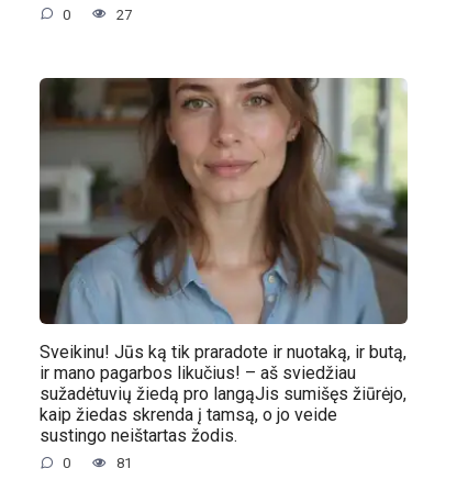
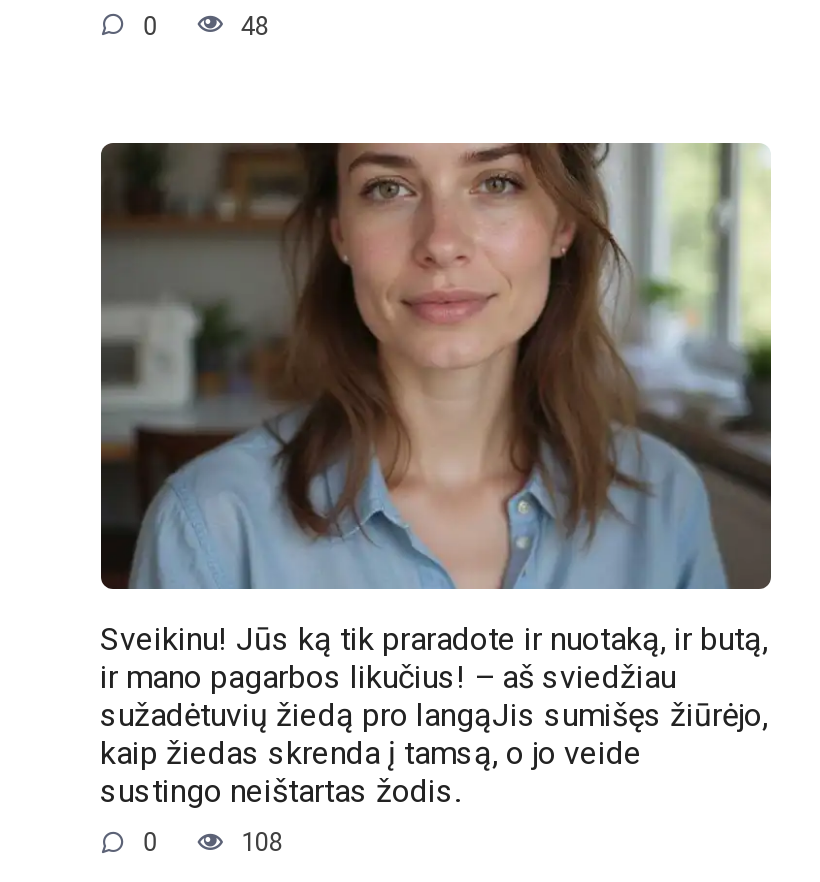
[116,6,132,23] 27 -> [241,10,269,40] 48
[116,455,132,471] 81 -> [241,827,283,857] 108

